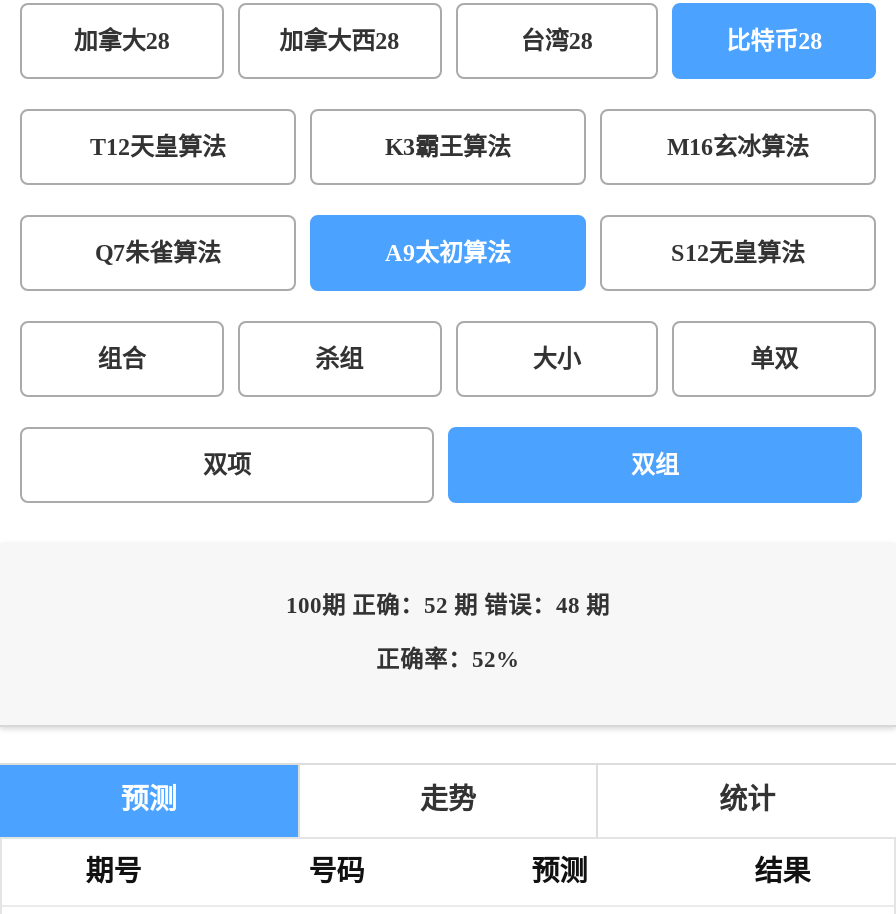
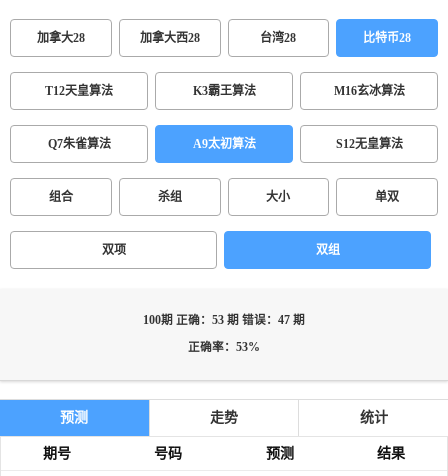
[286,593,610,619] 100期 正确：52 期 错误：48 期 -> [143,314,305,327] 100期 正确：53 期 错误：47 期
[376,647,520,673] 正确率：52% -> [188,341,260,354] 正确率：53%

